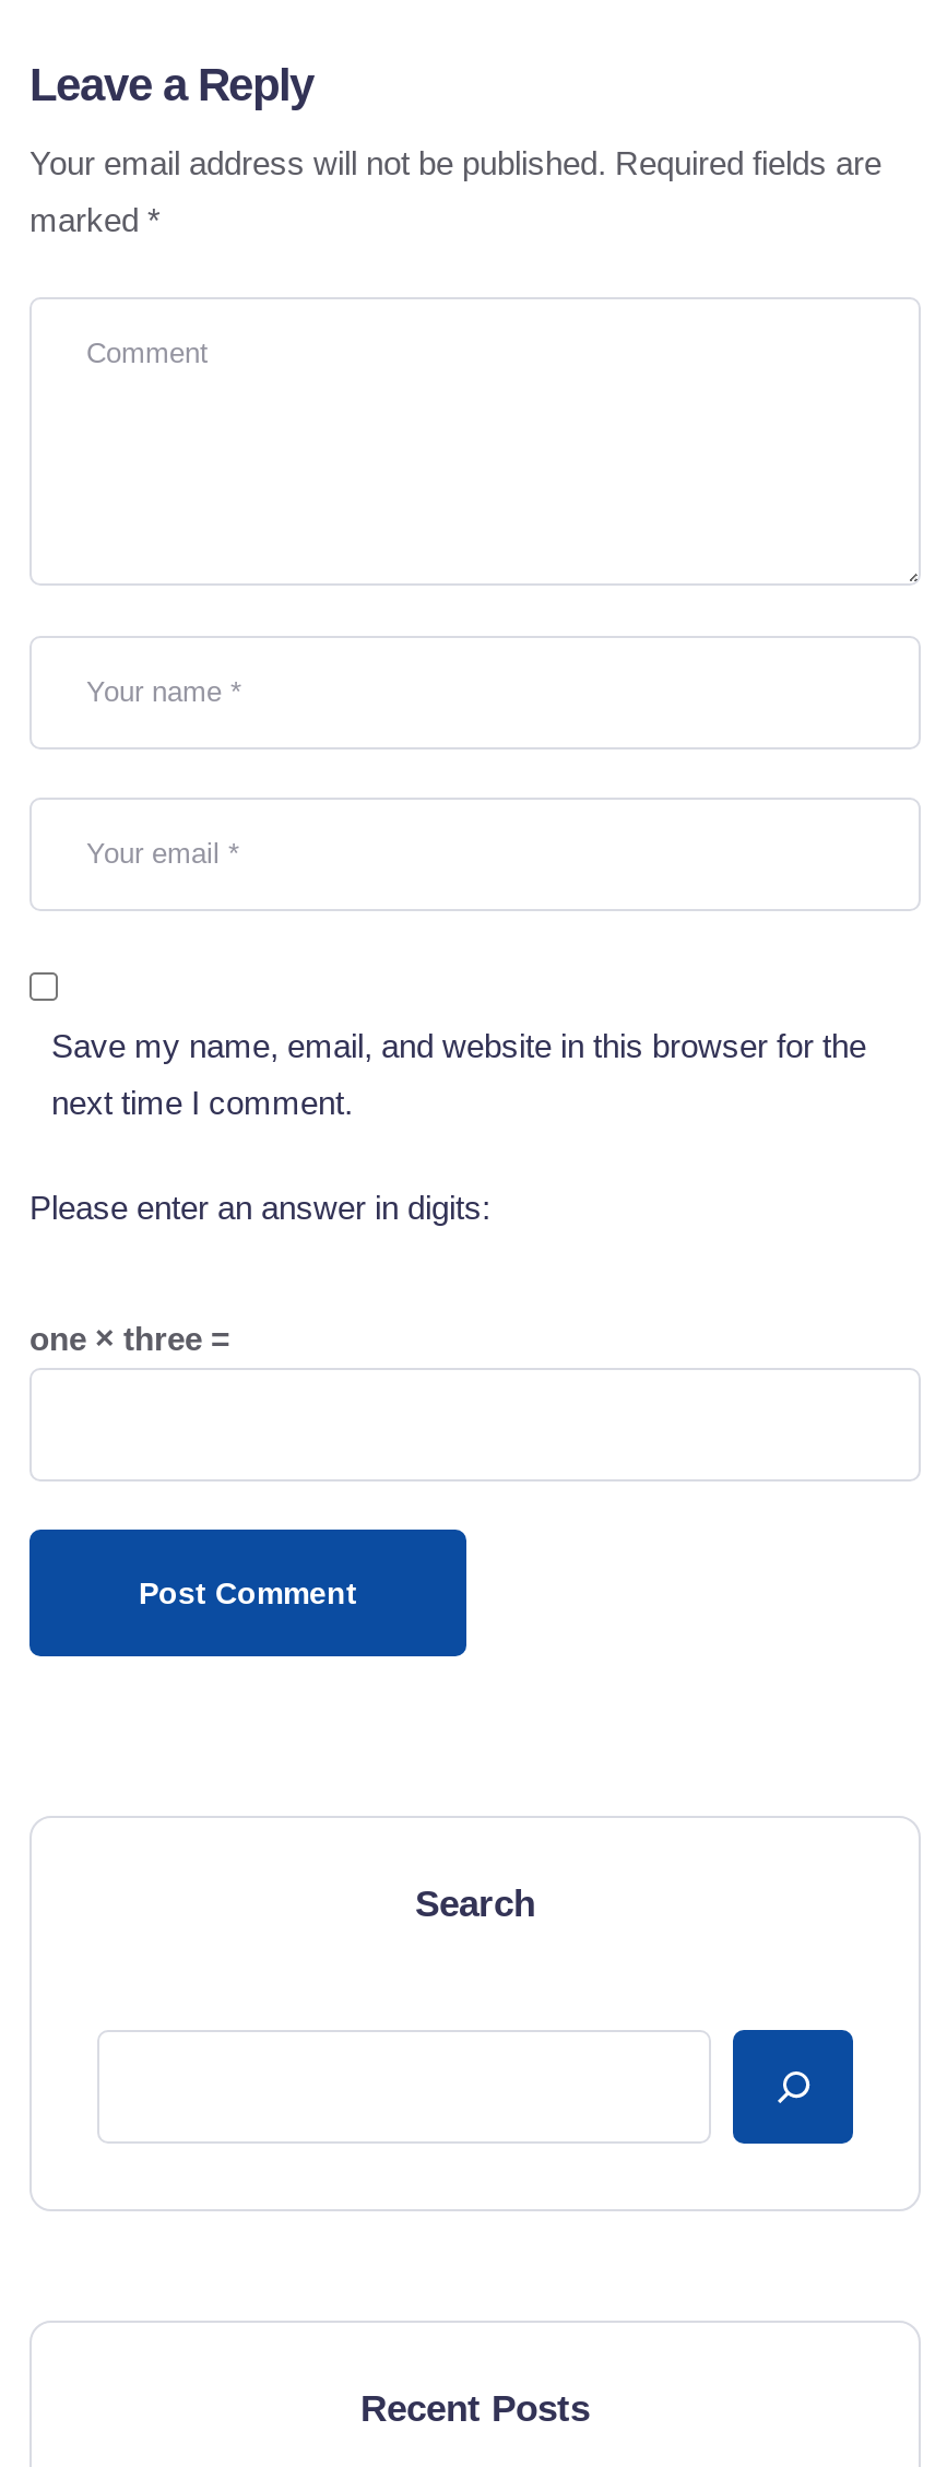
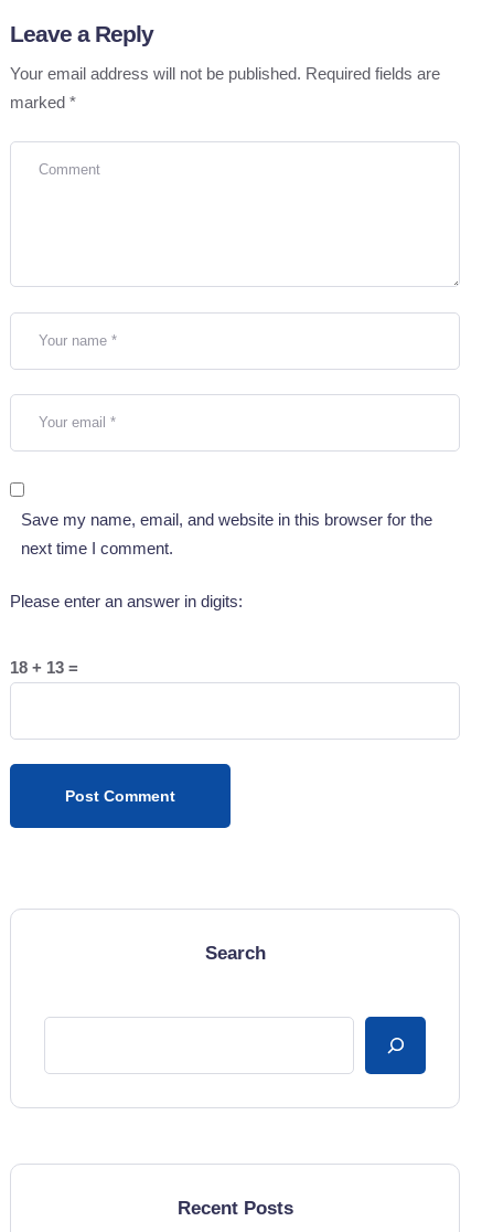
[29,1319,230,1357] one × three = -> [10,658,78,676] 18 + 13 =

